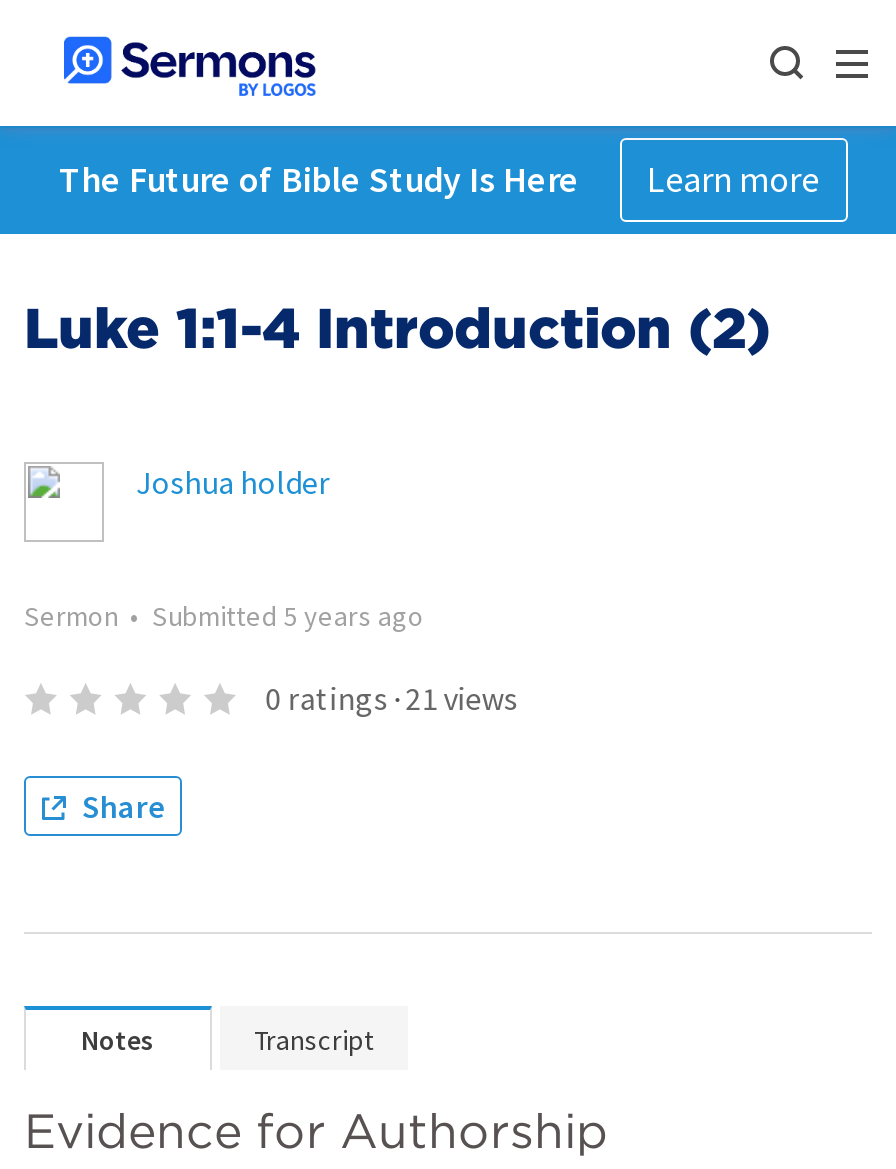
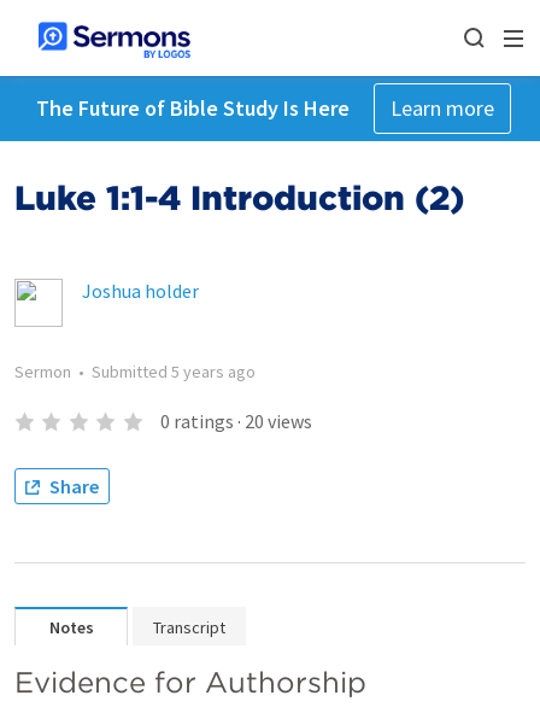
[265,678,517,718] 0 ratings · 21 views -> [160,409,312,433] 0 ratings · 20 views

